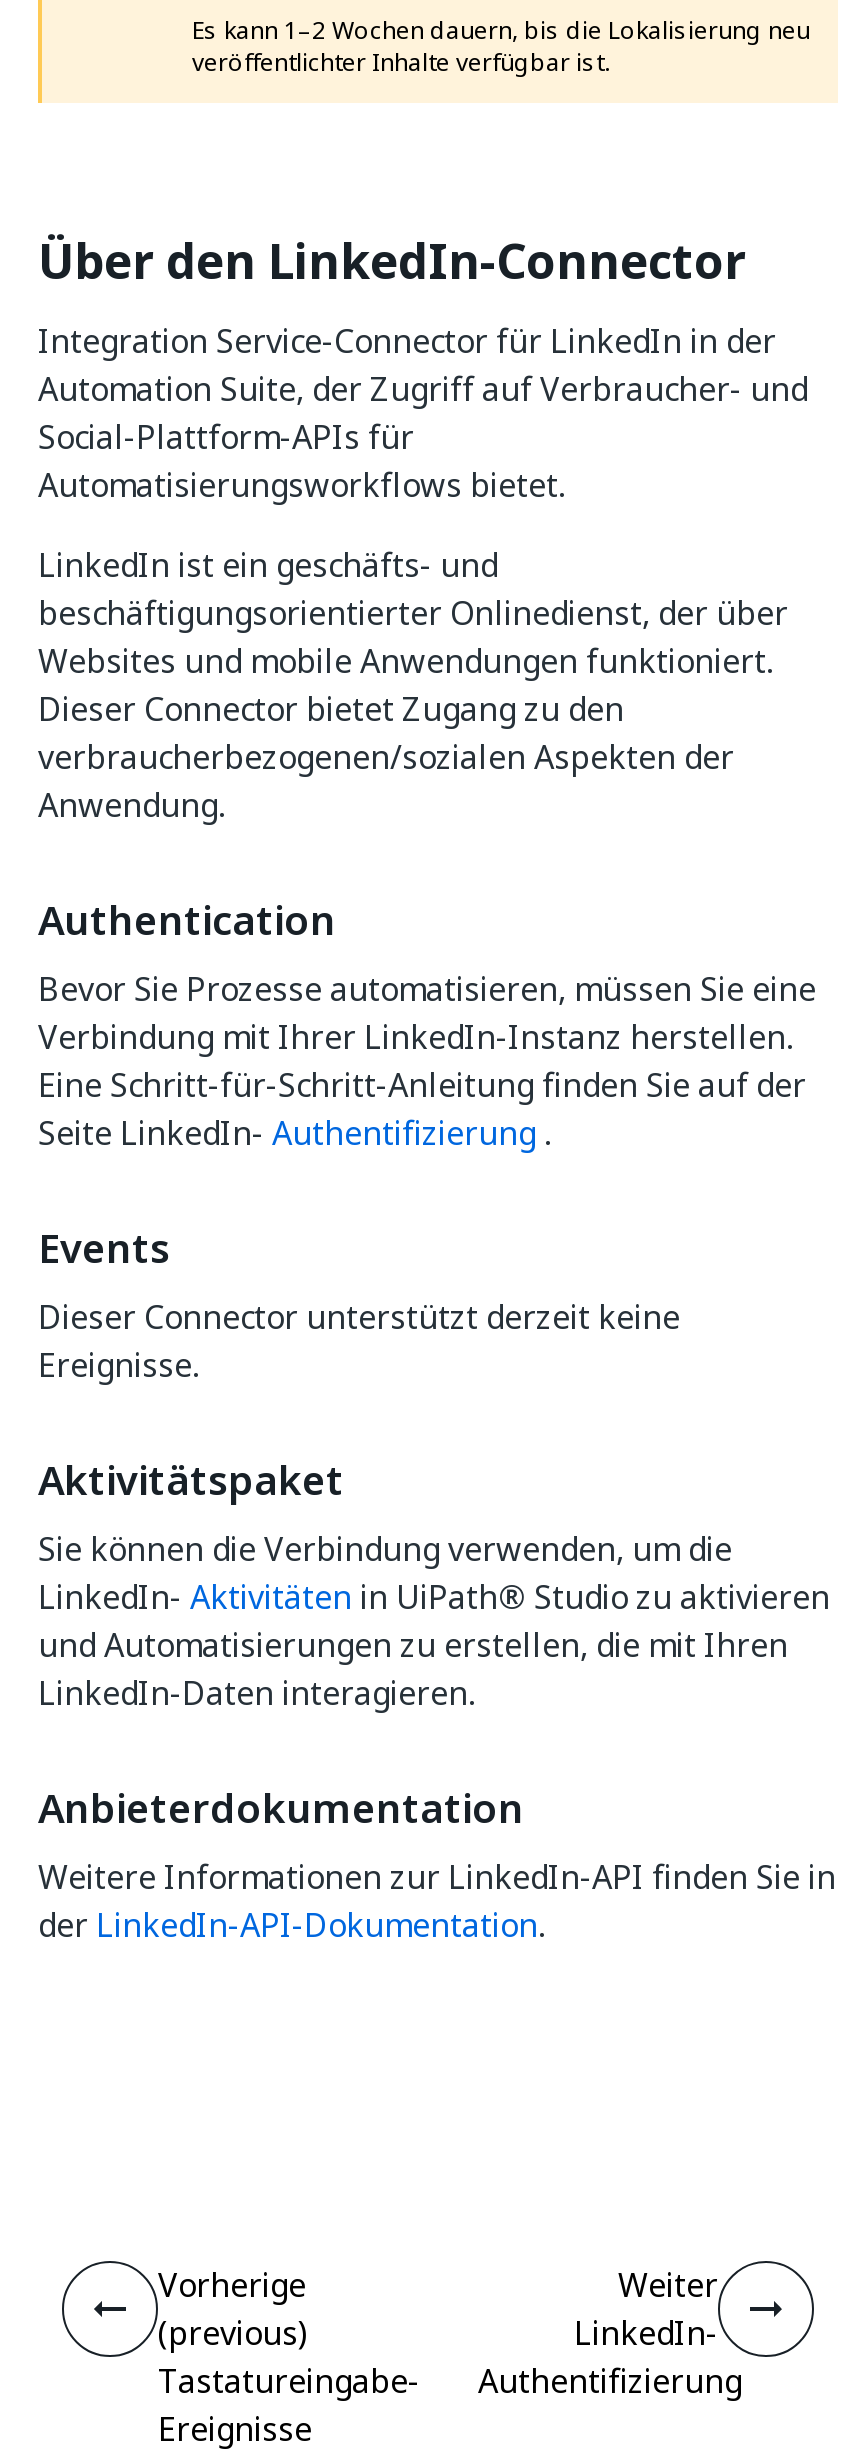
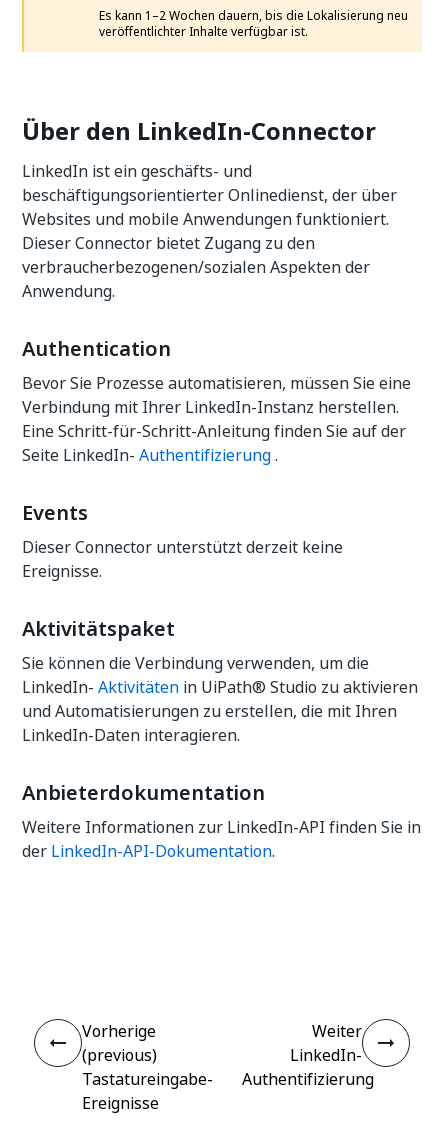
[38,317,808,509] Integration Service-Connector für LinkedIn in der | Automation Suite, der Zugriff auf Verbraucher- und | Social-Plattform-APIs für | Automatisierungsworkflows bietet. -> none

